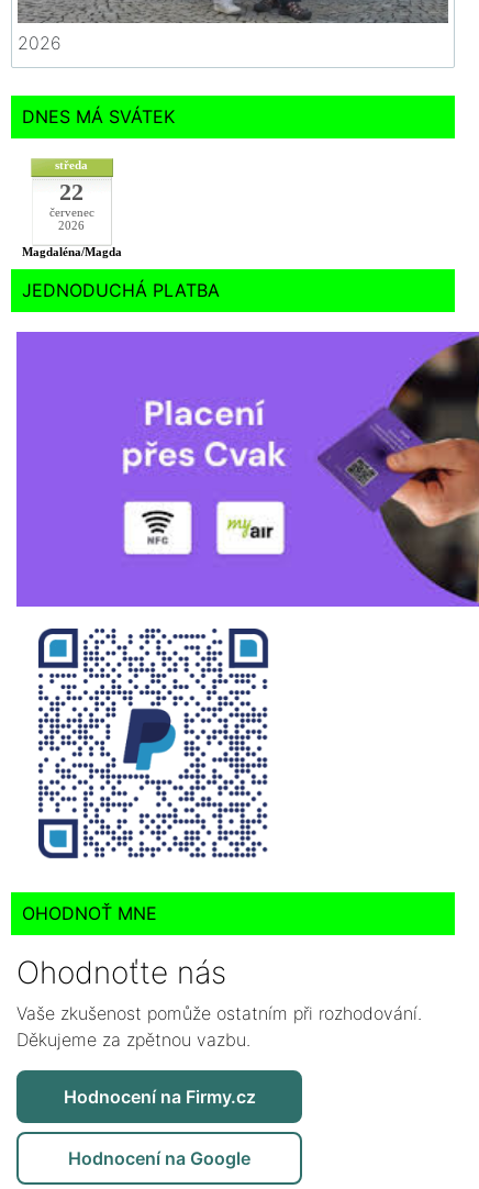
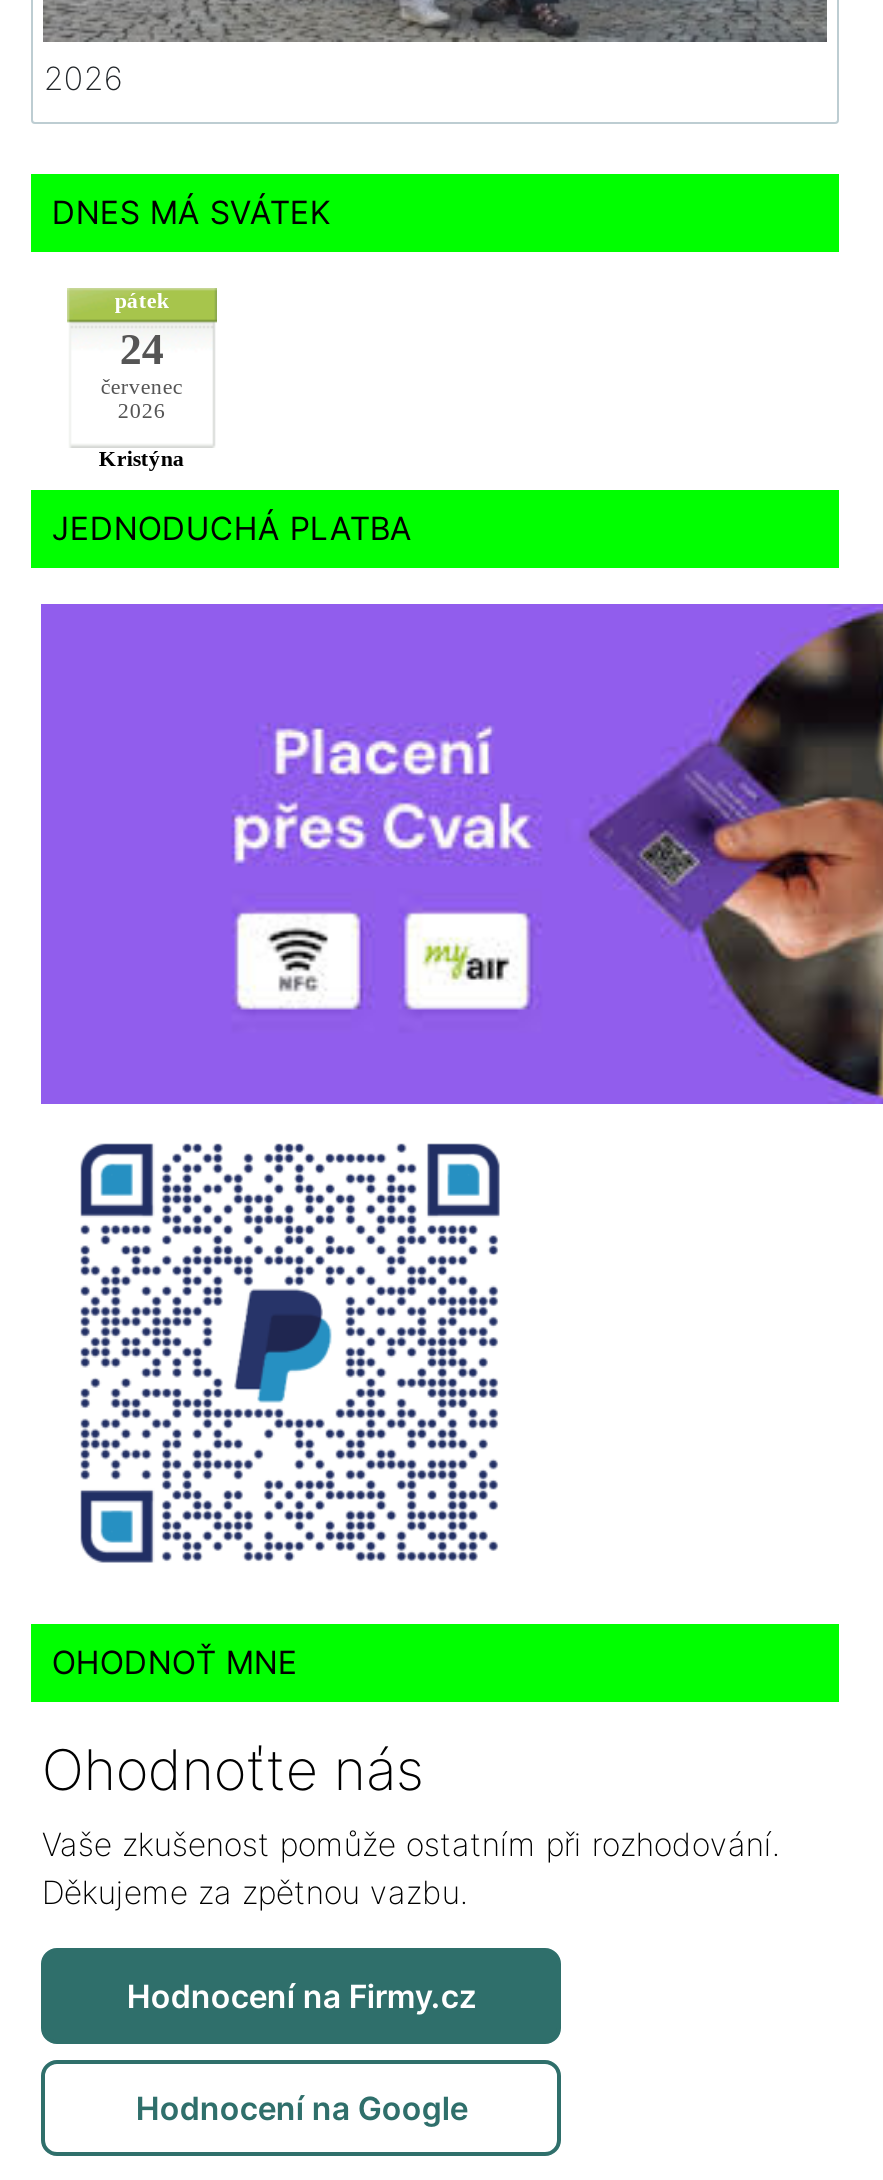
[55,158,88,205] středa | 22 -> [115,287,169,373] pátek | 24
[22,245,122,258] Magdaléna/Magda -> [99,445,185,469] Kristýna

